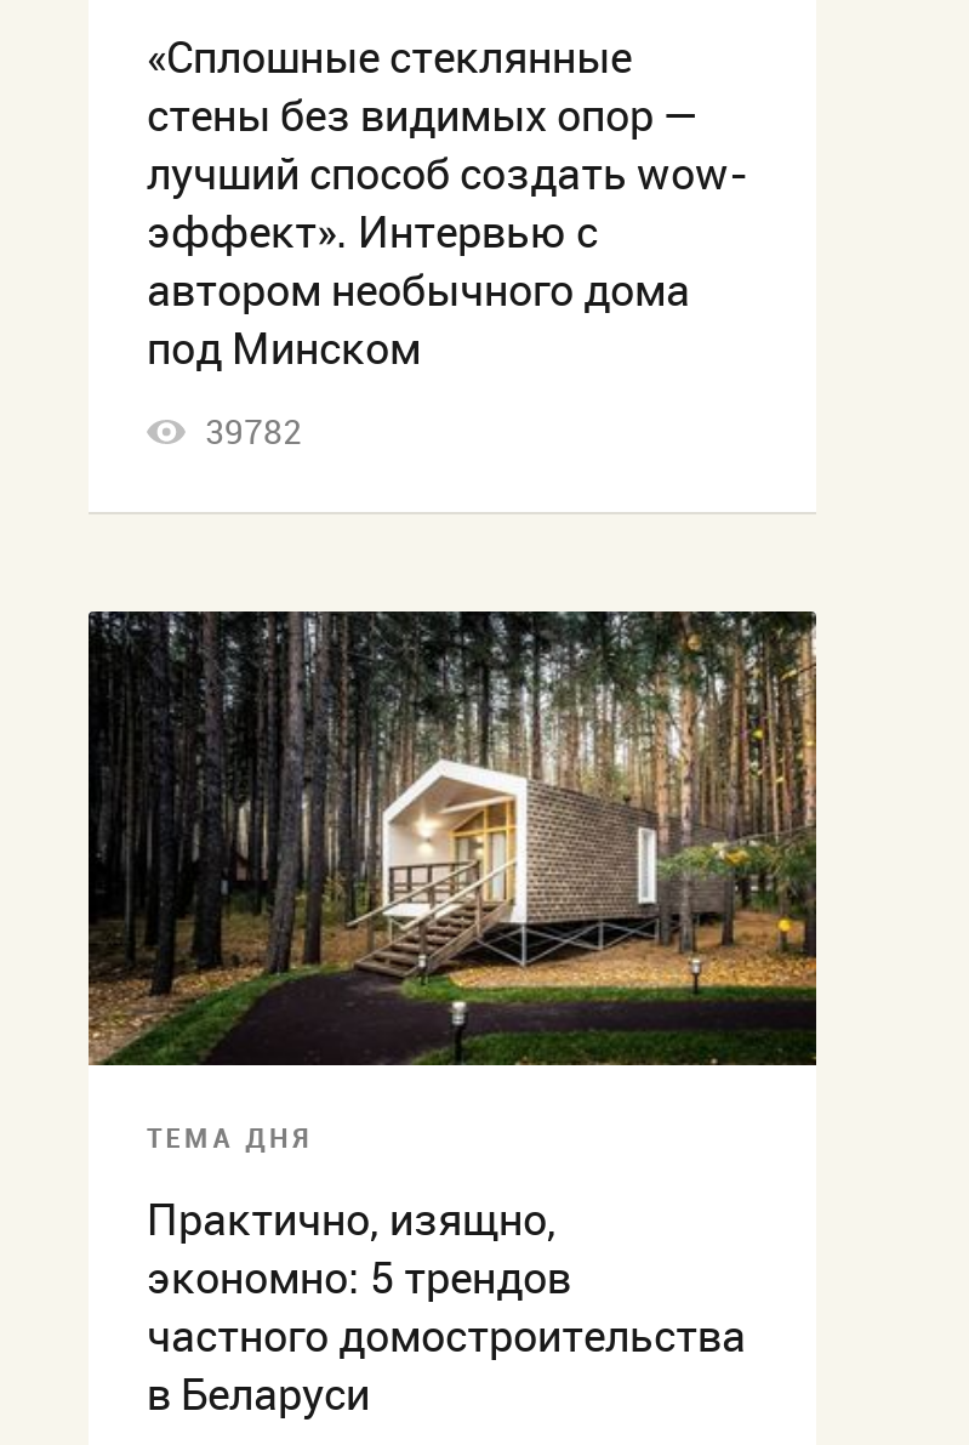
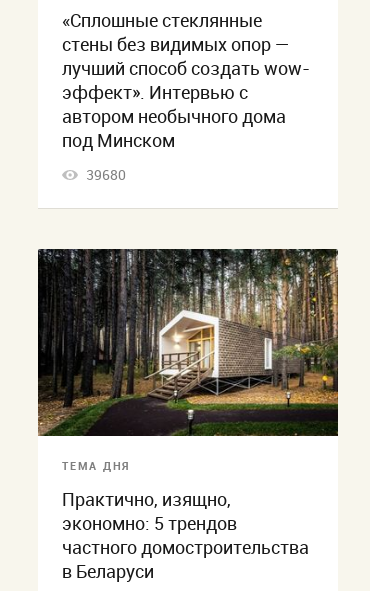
[205,413,302,451] 39782 -> [86,167,126,183] 39680

